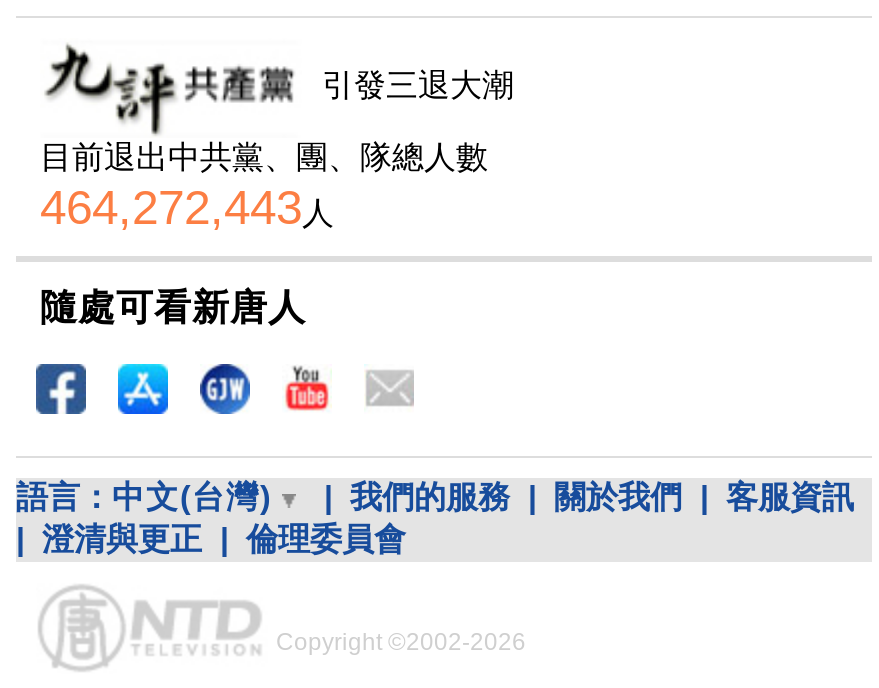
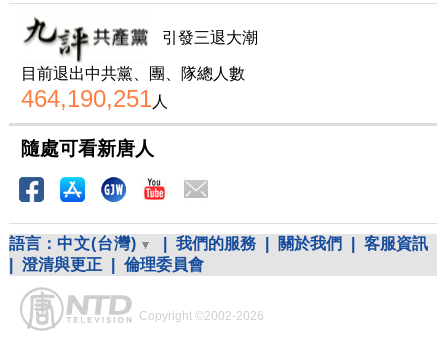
[40,181,334,235] 464,272,443人 -> [21,85,168,112] 464,190,251人

